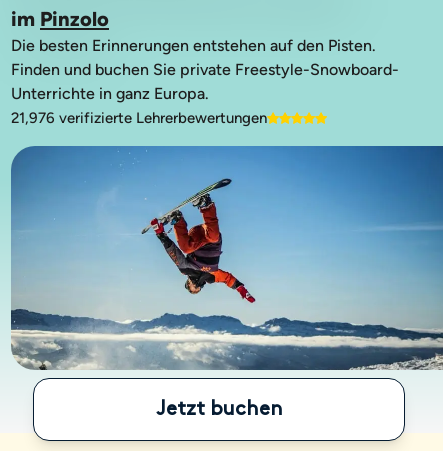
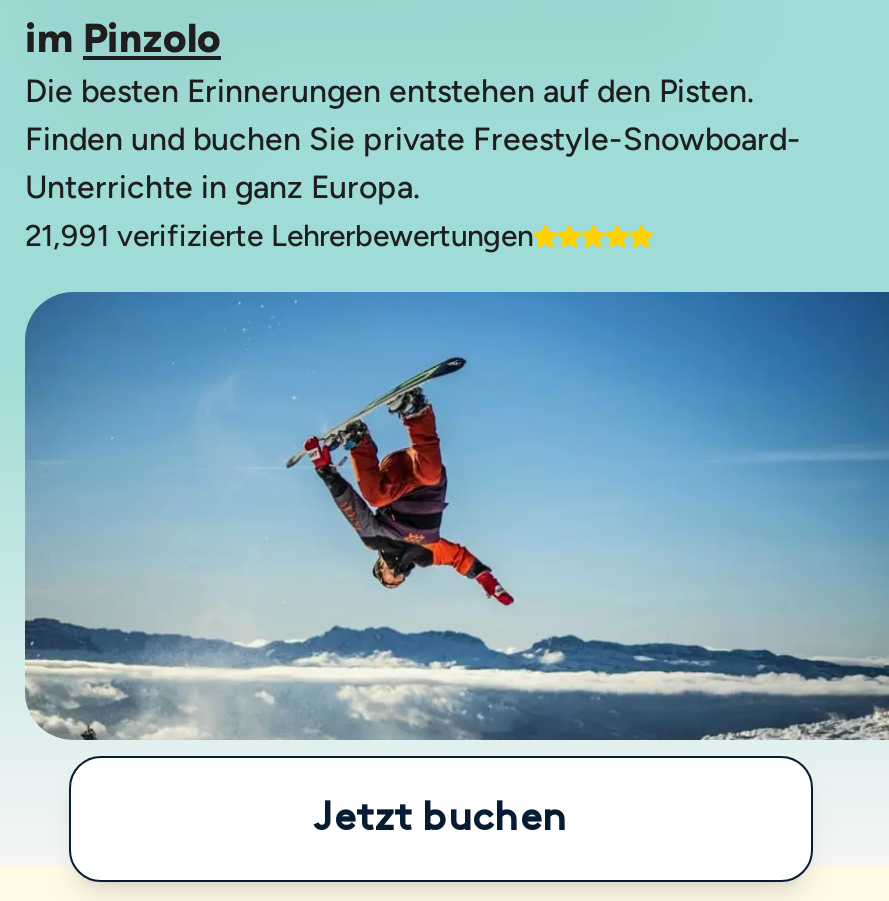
[11,109,267,127] 21,976 verifizierte Lehrerbewertungen -> [25,218,533,254] 21,991 verifizierte Lehrerbewertungen

